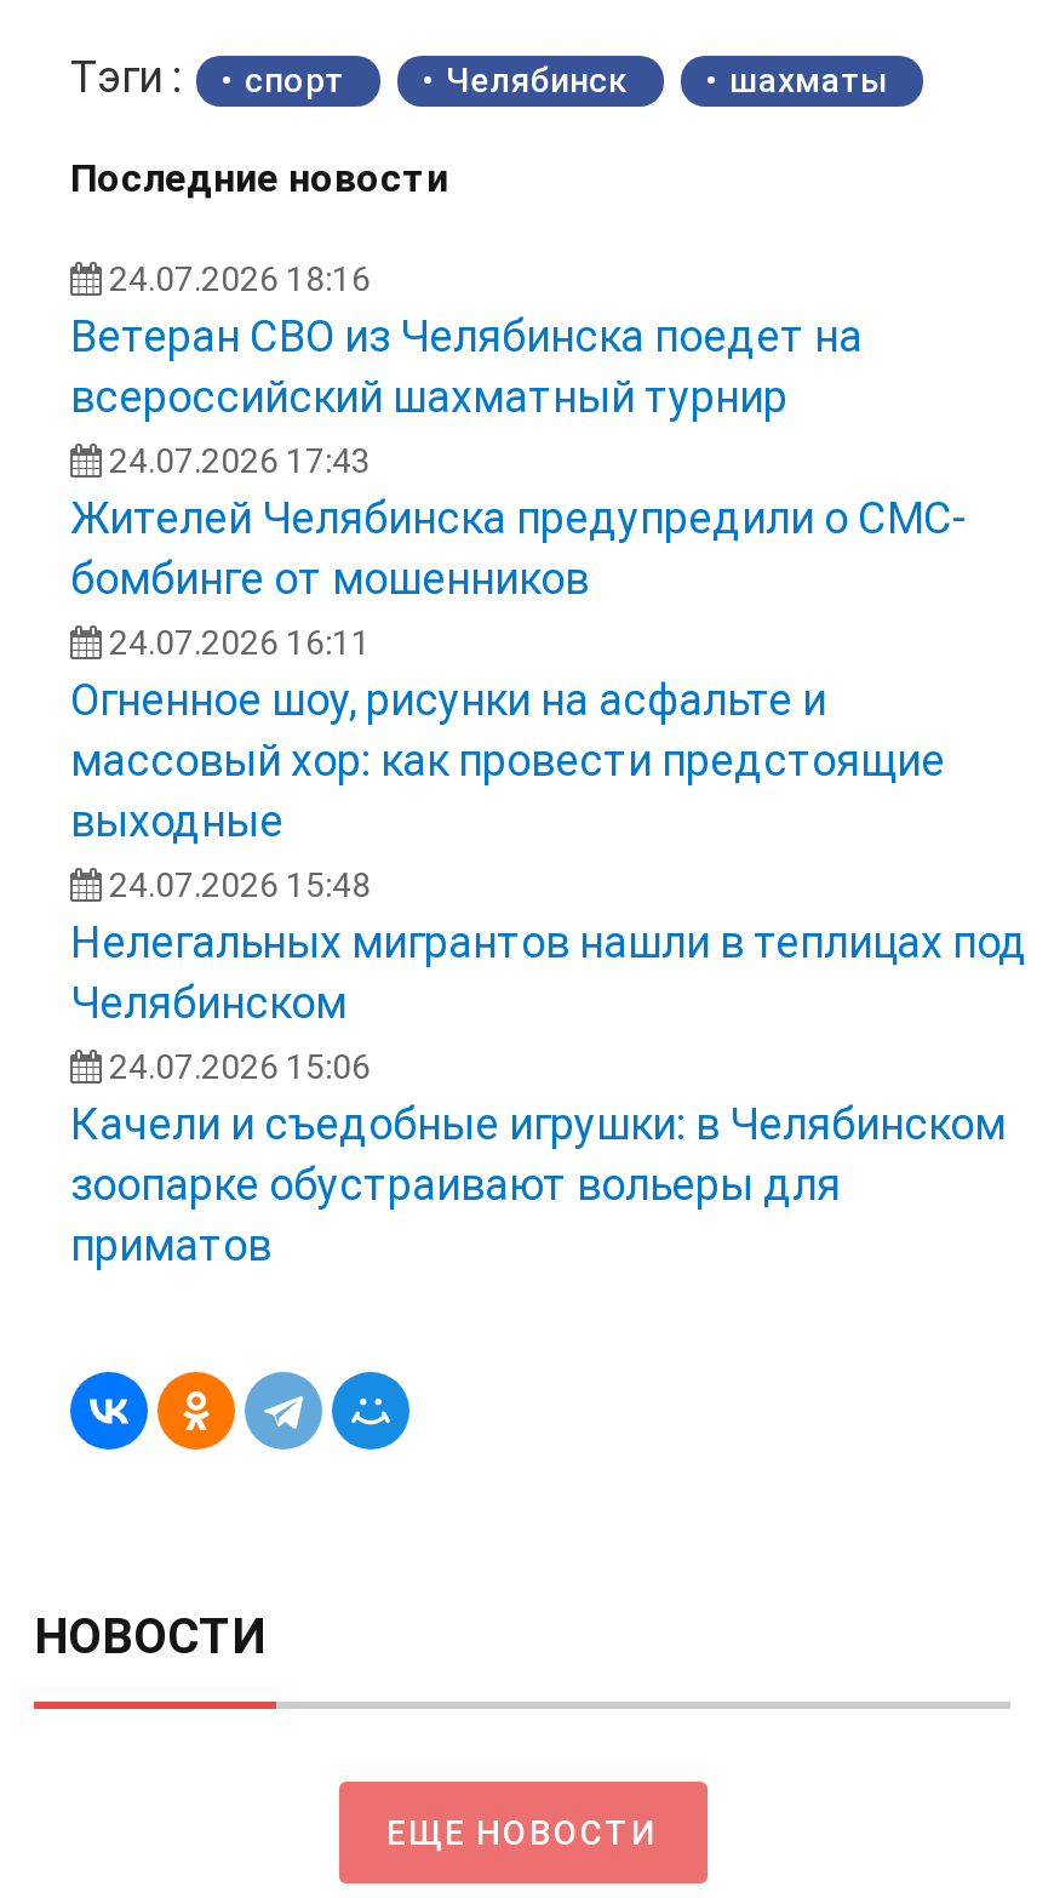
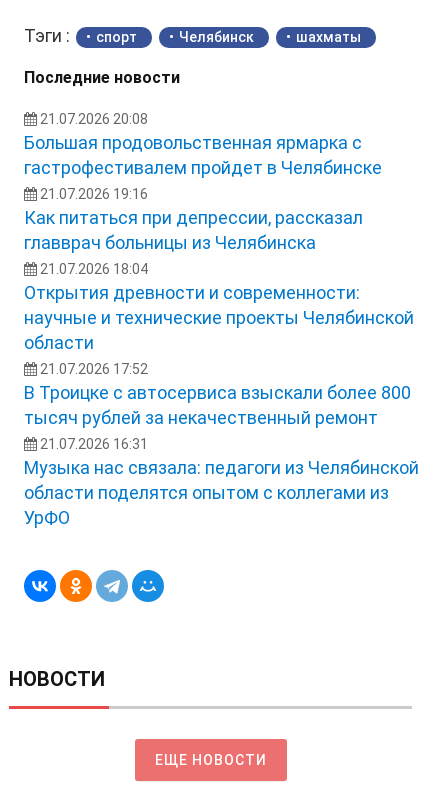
[70,260,1027,1270] 24.07.2026 18:16 | Ветеран СВО из Челябинска поедет на | всероссийский шахматный турнир | 24.07.2026 17:43 | Жителей Челябинска предупредили о СМС- | бомбинге от мошенников | 24.07.2026 16:11 | Огненное шоу, рисунки на асфальте и | массовый хор: как провести предстоящие | выходные | 24.07.2026 15:48 | Нелегальных мигрантов нашли в теплицах под | Челябинском | 24.07.2026 15:06 | Качели и съедобные игрушки: в Челябинском | зоопарке обустраивают вольеры для | приматов -> [24,111,419,528] 21.07.2026 20:08 | Большая продовольственная ярмарка с | гастрофестивалем пройдет в Челябинске | 21.07.2026 19:16 | Как питаться при депрессии, рассказал | главврач больницы из Челябинска | 21.07.2026 18:04 | Открытия древности и современности: | научные и технические проекты Челябинской | области | 21.07.2026 17:52 | В Троицке с автосервиса взыскали более 800 | тысяч рублей за некачественный ремонт | 21.07.2026 16:31 | Музыка нас связала: педагоги из Челябинской | области поделятся опытом с коллегами из | УрФО

